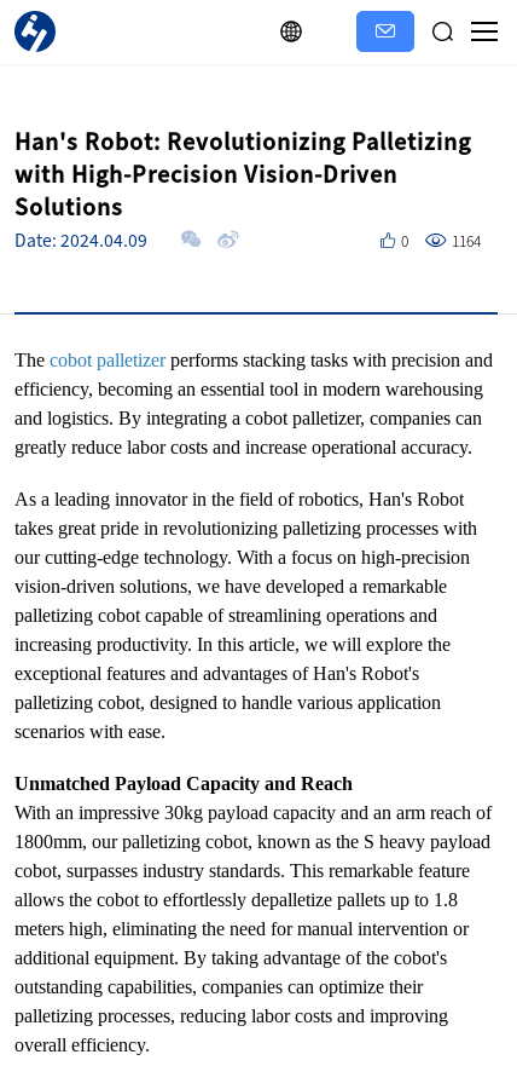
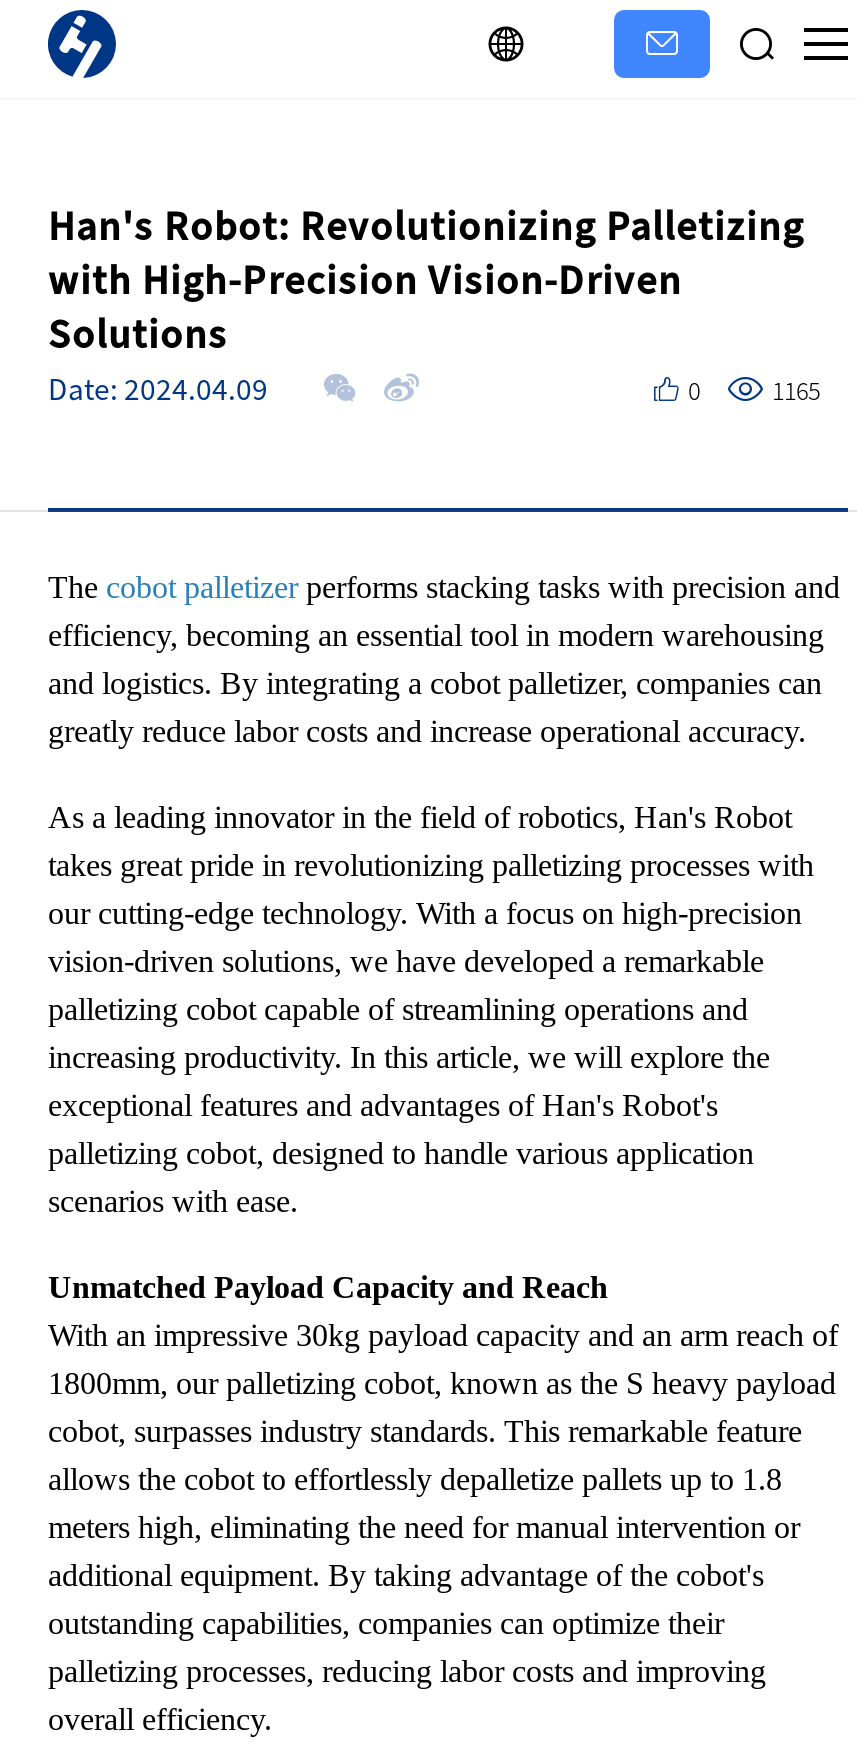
[452,229,481,250] 1164 -> [772,371,820,405] 1165

